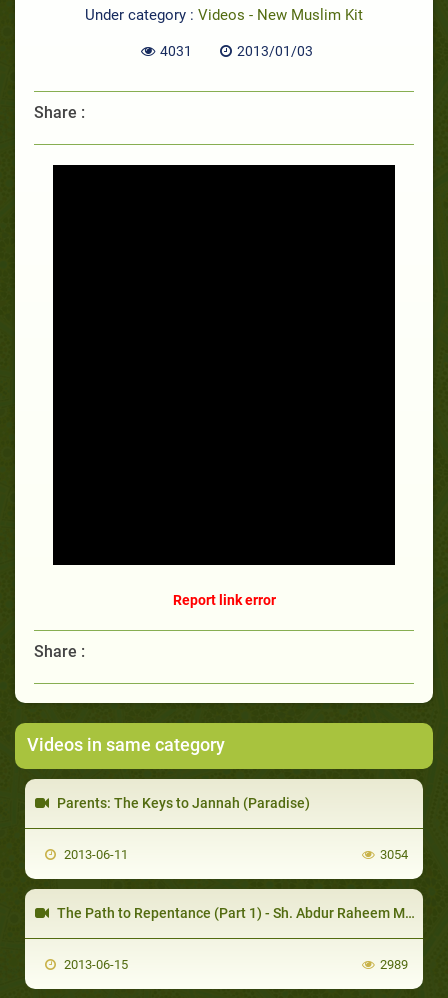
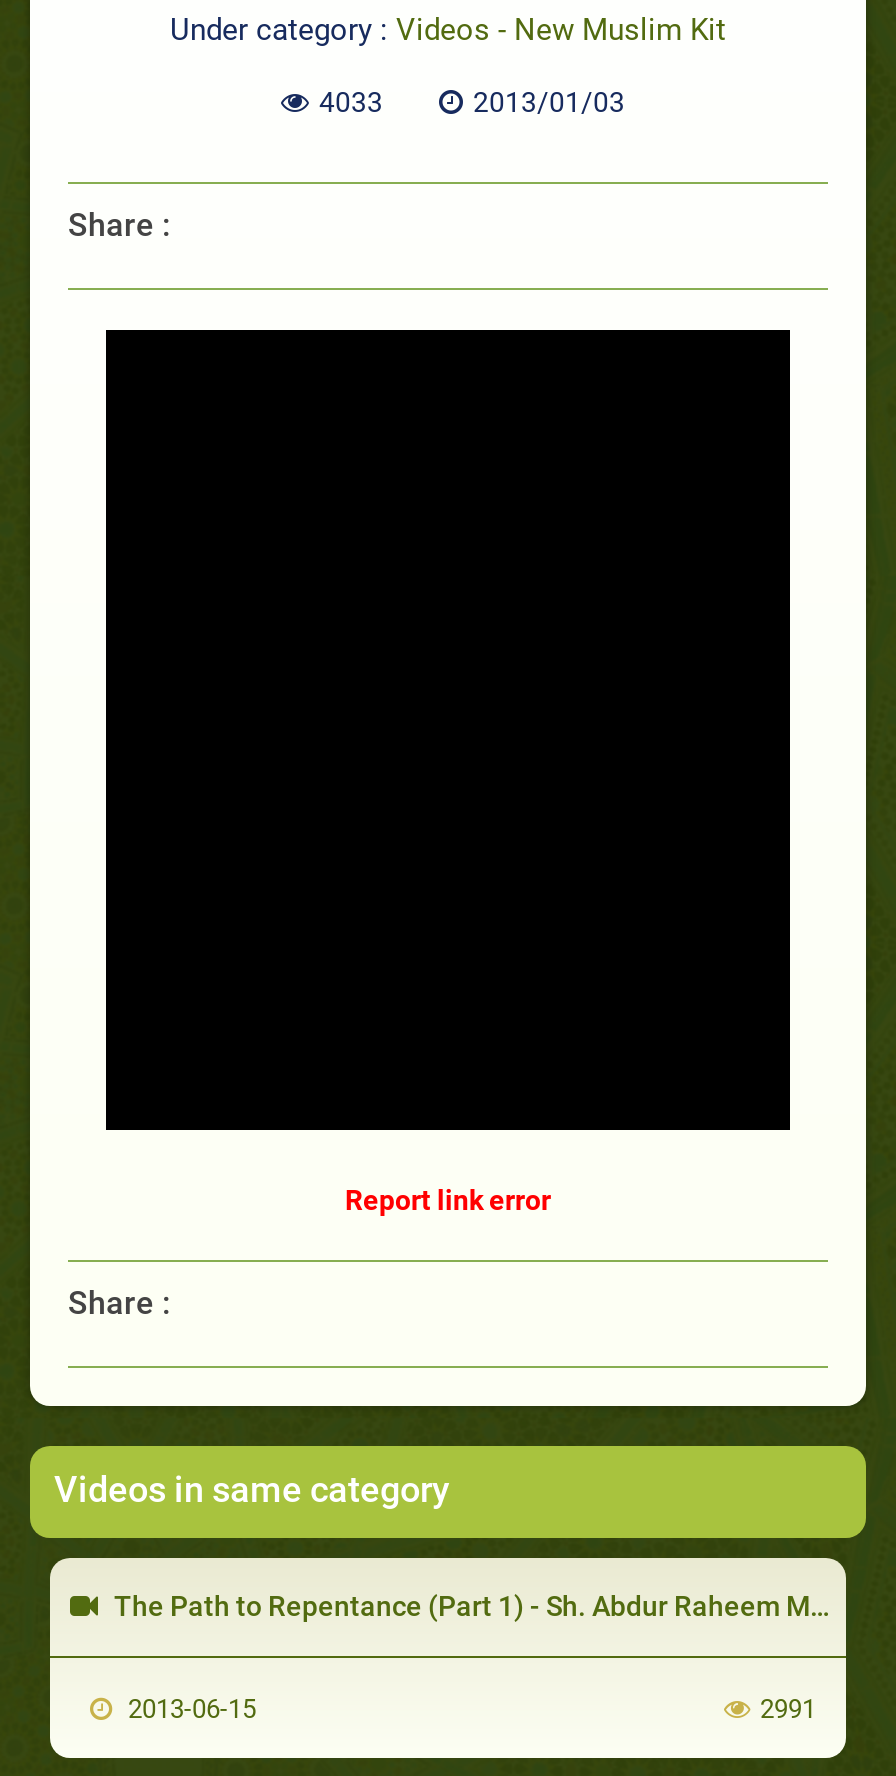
[159,43,191,59] 4031 -> [319,85,383,117] 4033
[54,795,408,862] Parents: The Keys to Jannah (Paradise) | 2013-06-11 | 3054 -> none
[380,957,408,972] 2989 -> [760,1693,816,1723] 2991

